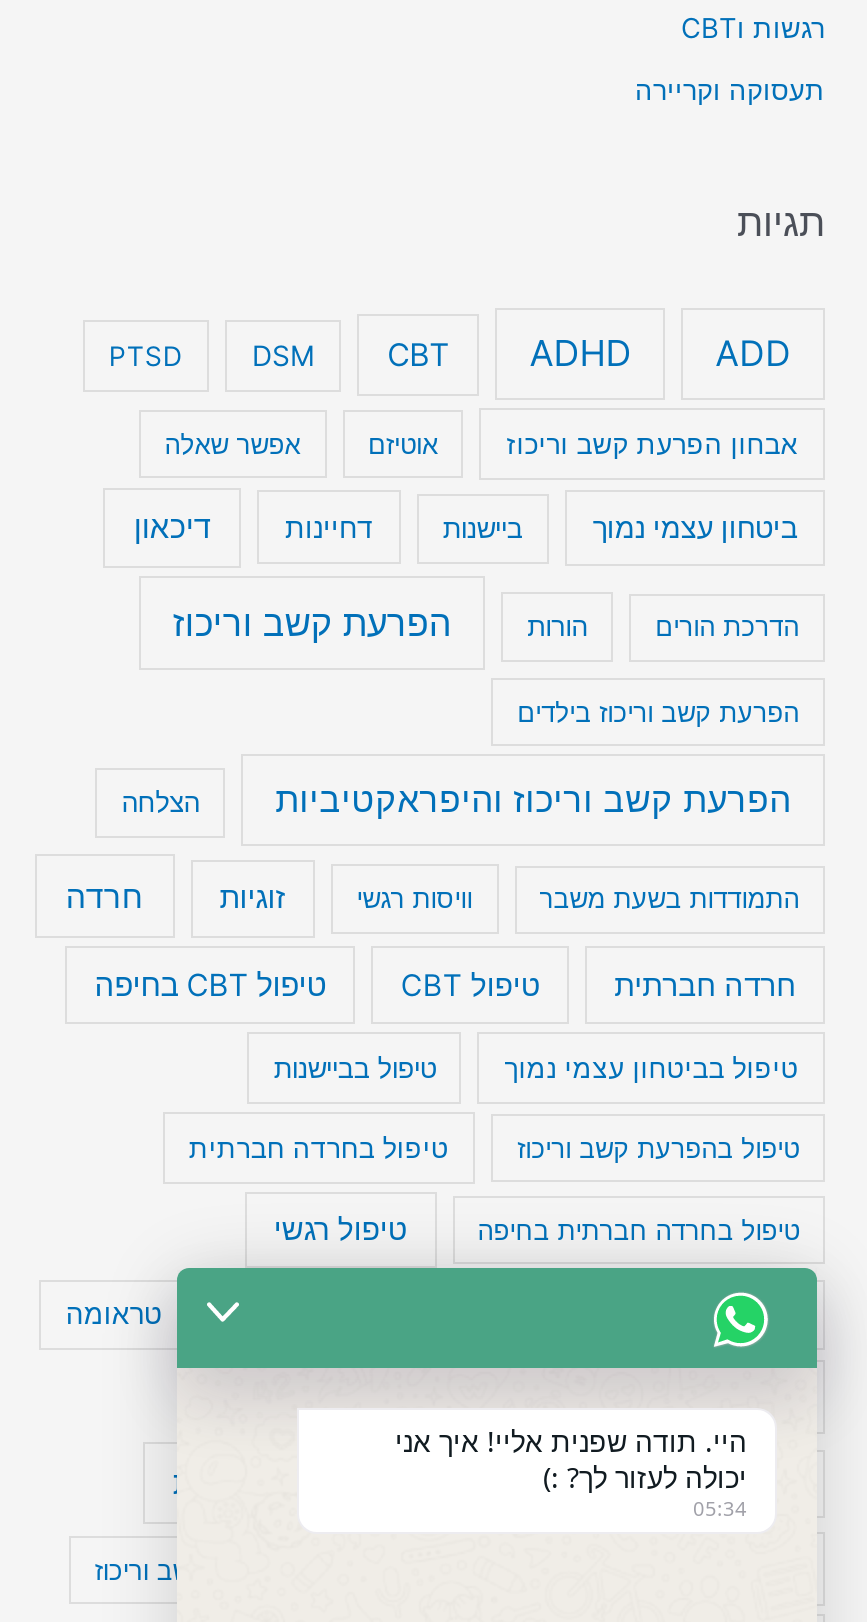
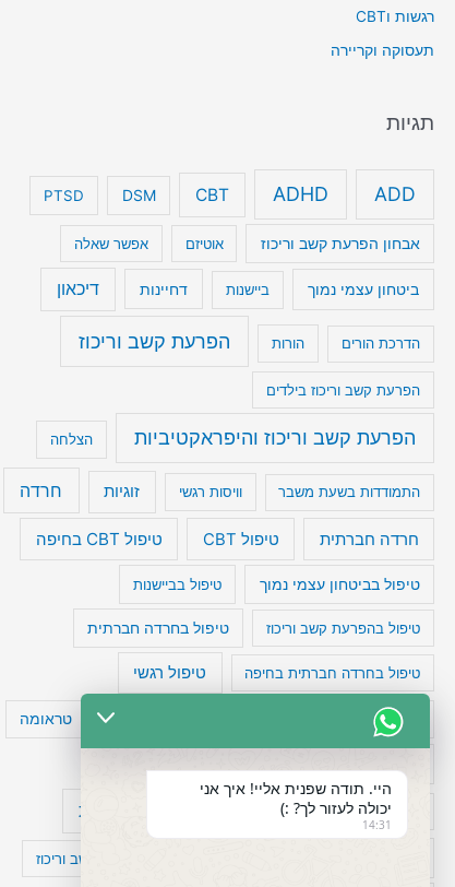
[693,1494,747,1522] 05:34 -> [362,817,392,832] 14:31

